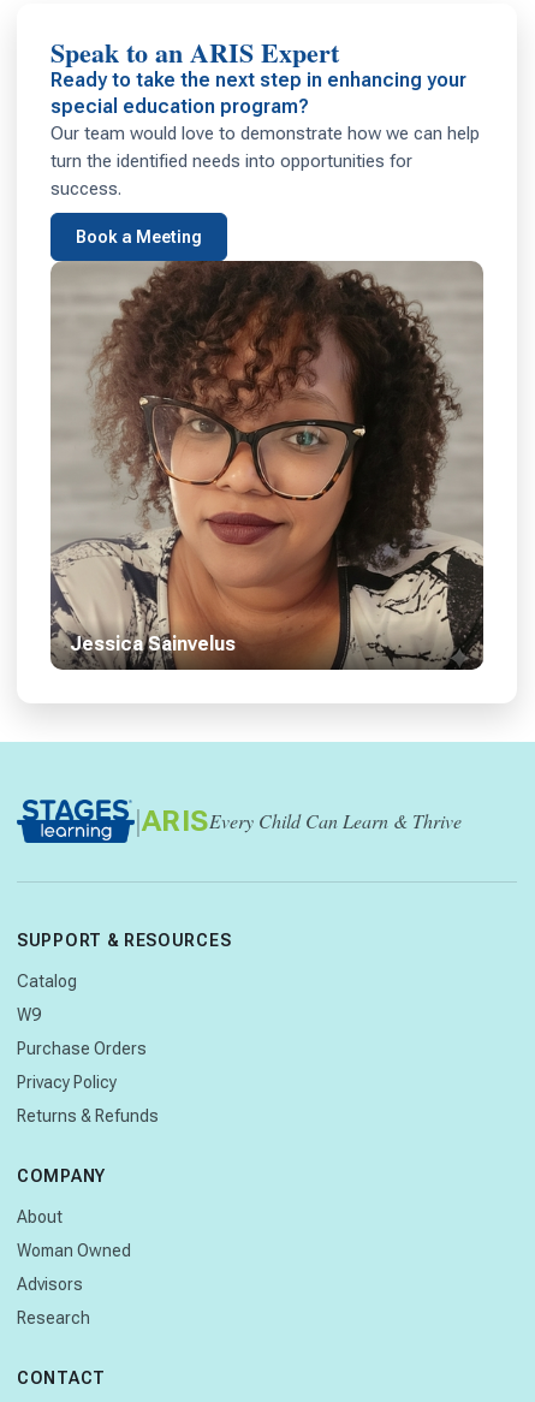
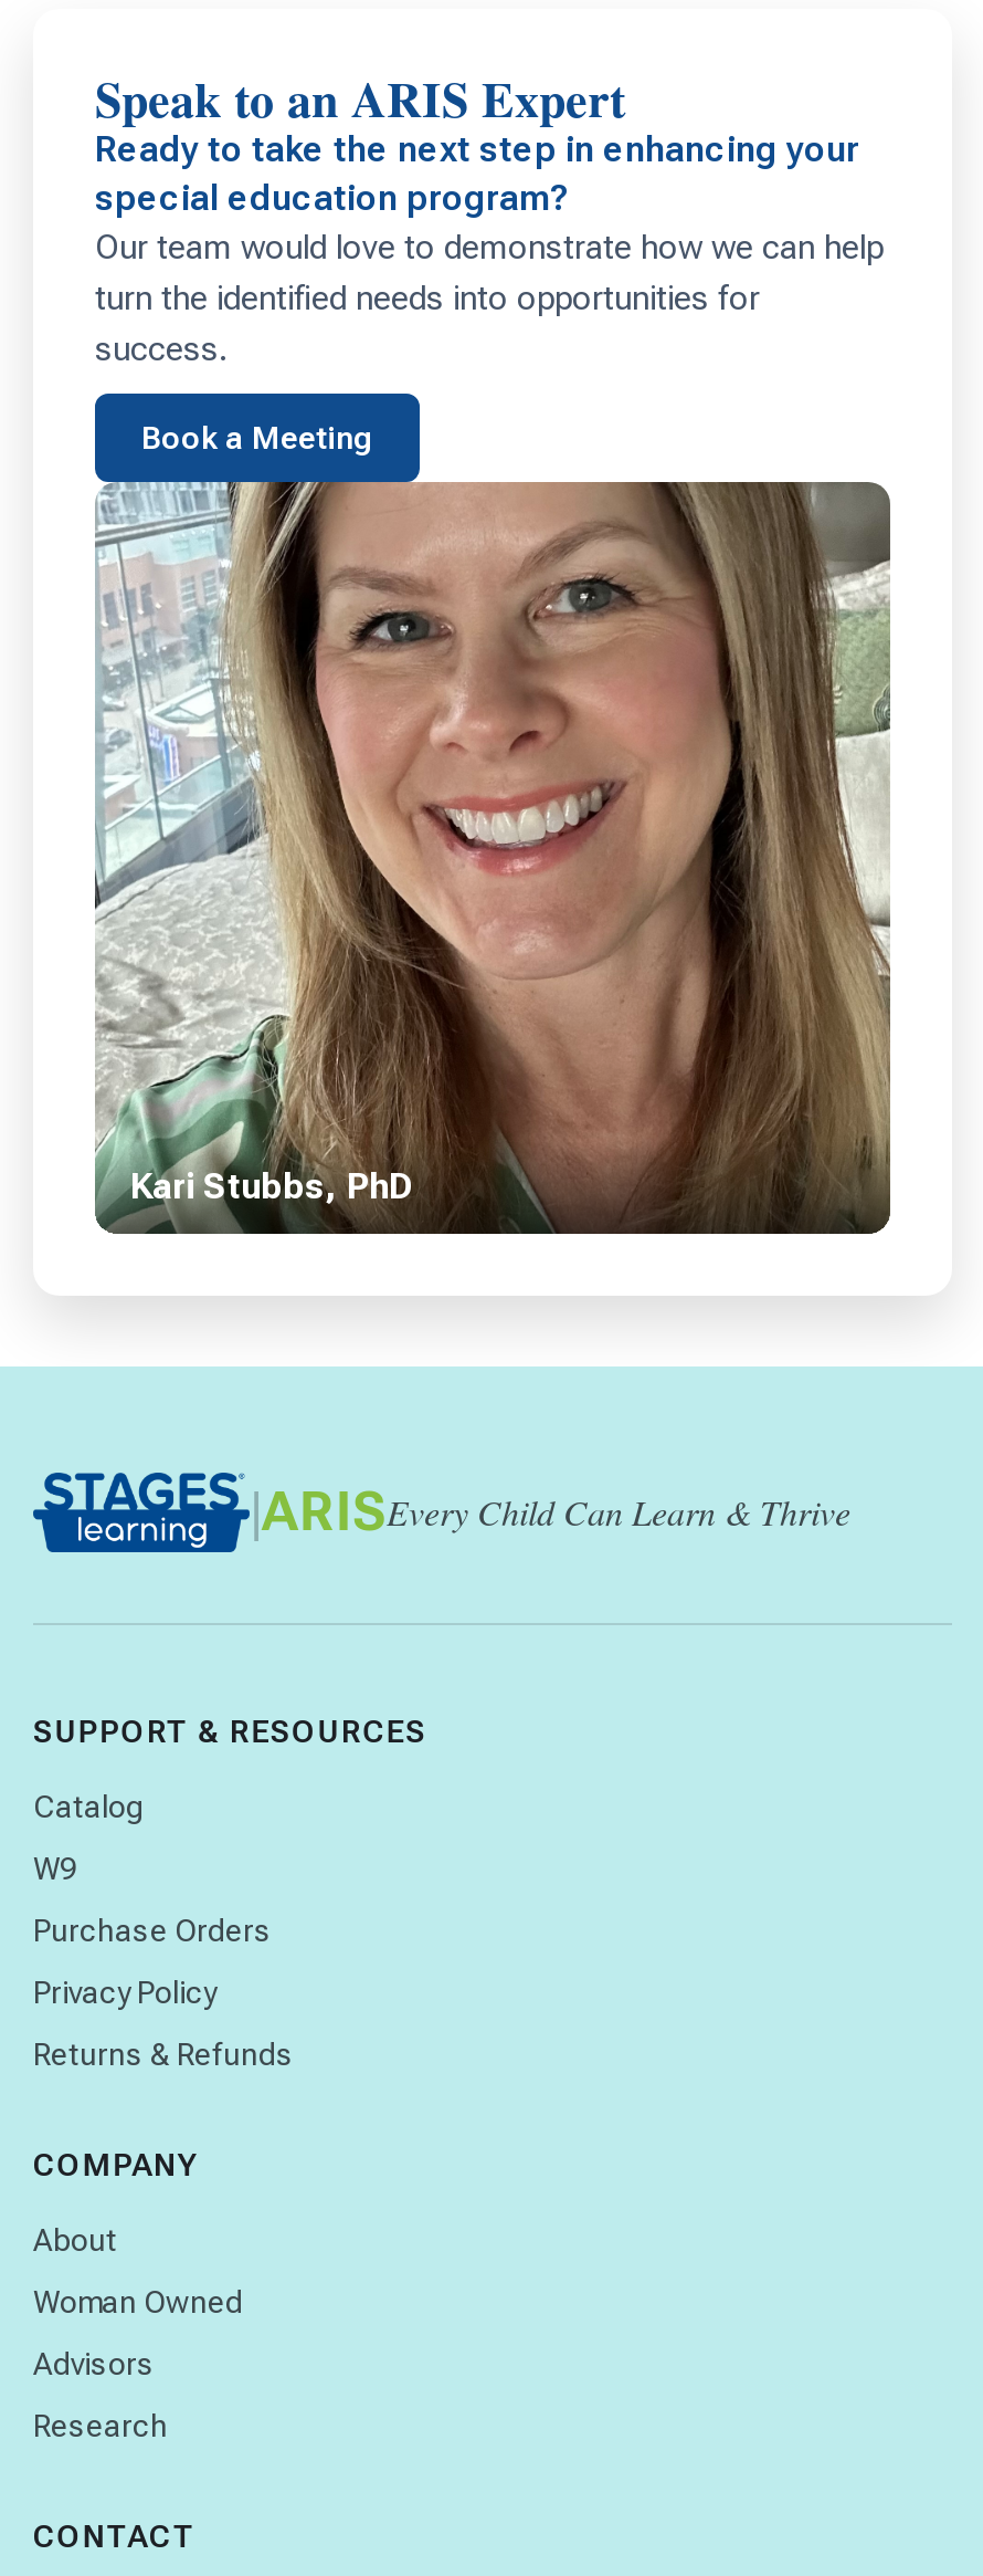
[50,260,485,670] [image] | Jessica Sainvelus -> [95,480,892,1234] [image] | Kari Stubbs, PhD

